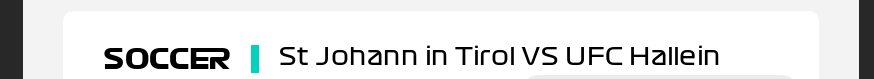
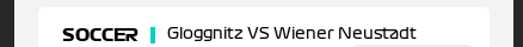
[279,45,721,69] St Johann in Tirol VS UFC Hallein -> [167,27,417,41] Gloggnitz VS Wiener Neustadt

